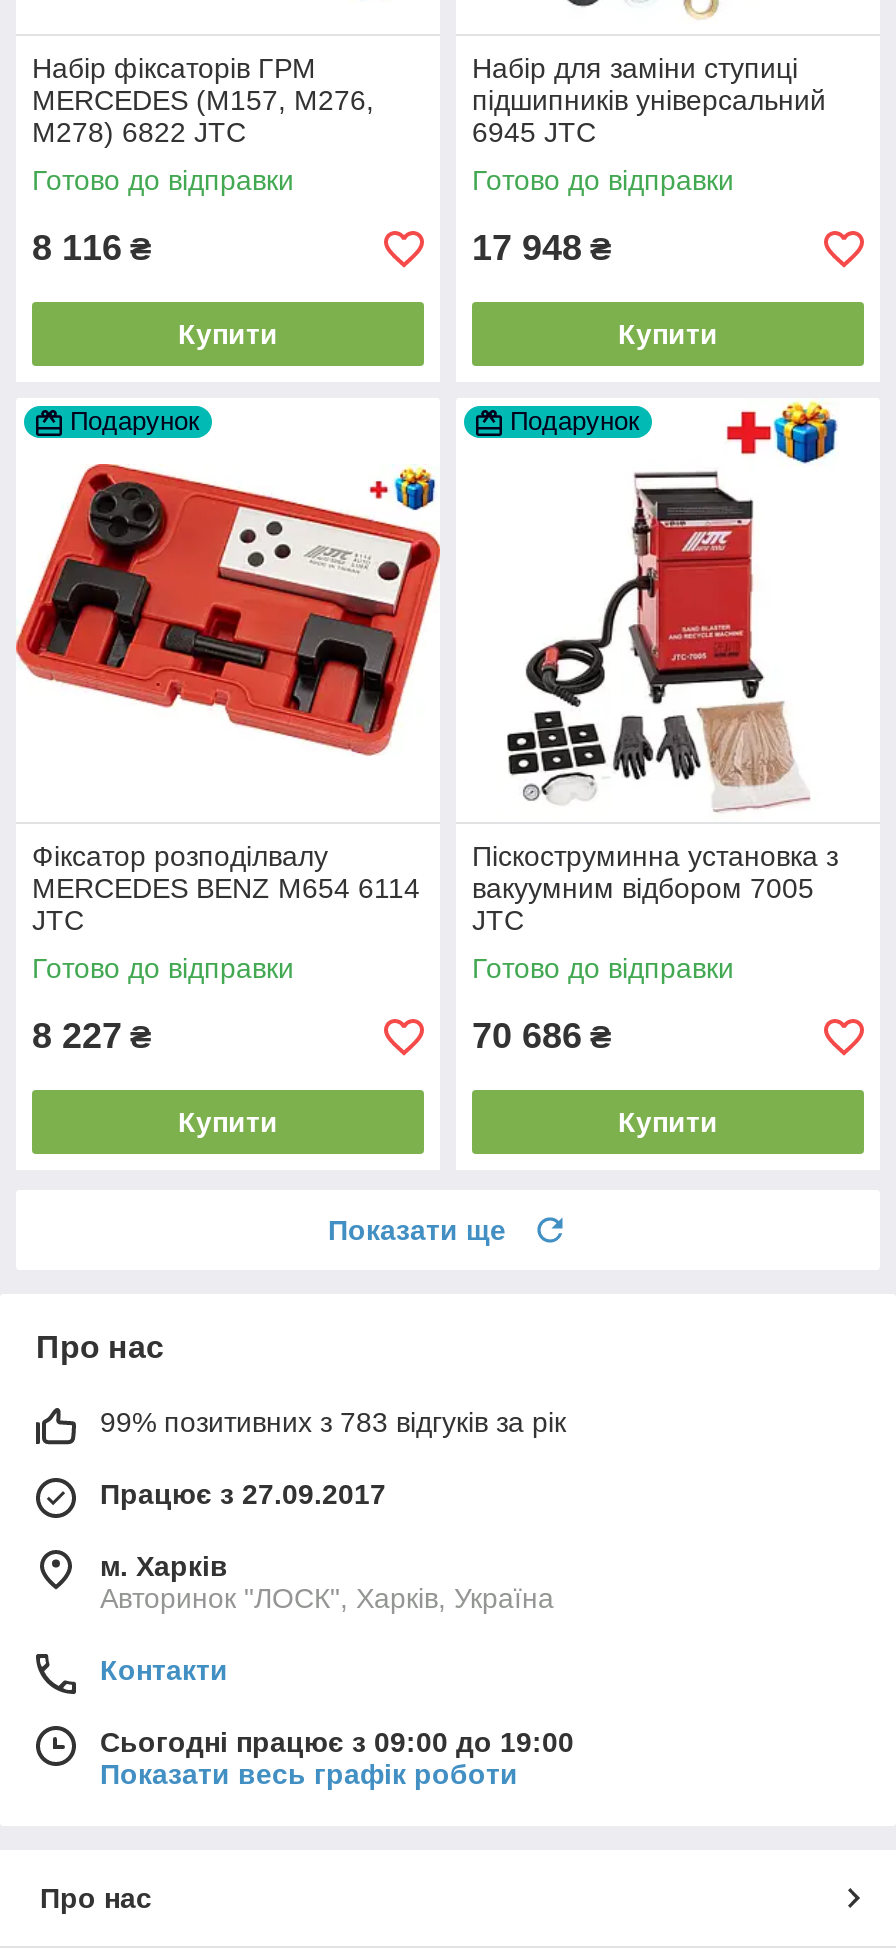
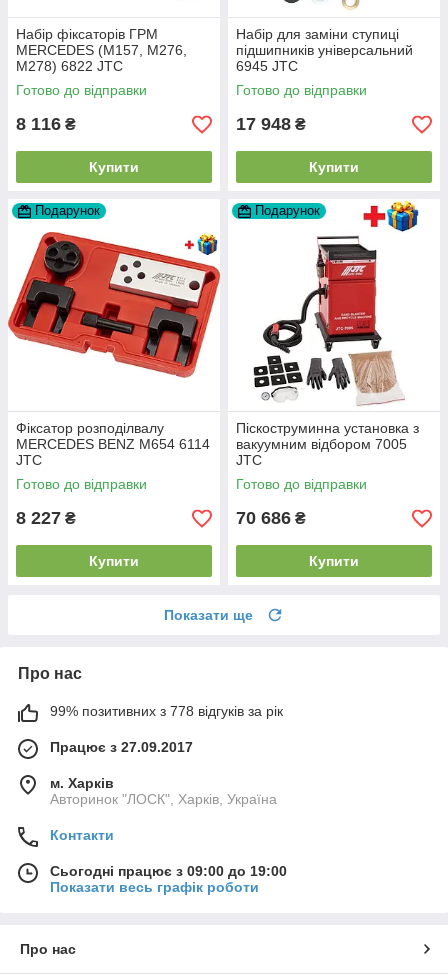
[100,1406,566,1438] 99% позитивних з 783 відгуків за рік -> [50,703,283,719] 99% позитивних з 778 відгуків за рік

